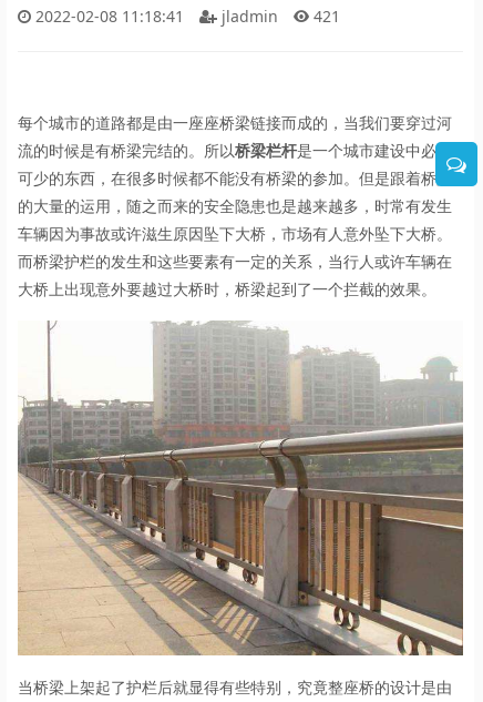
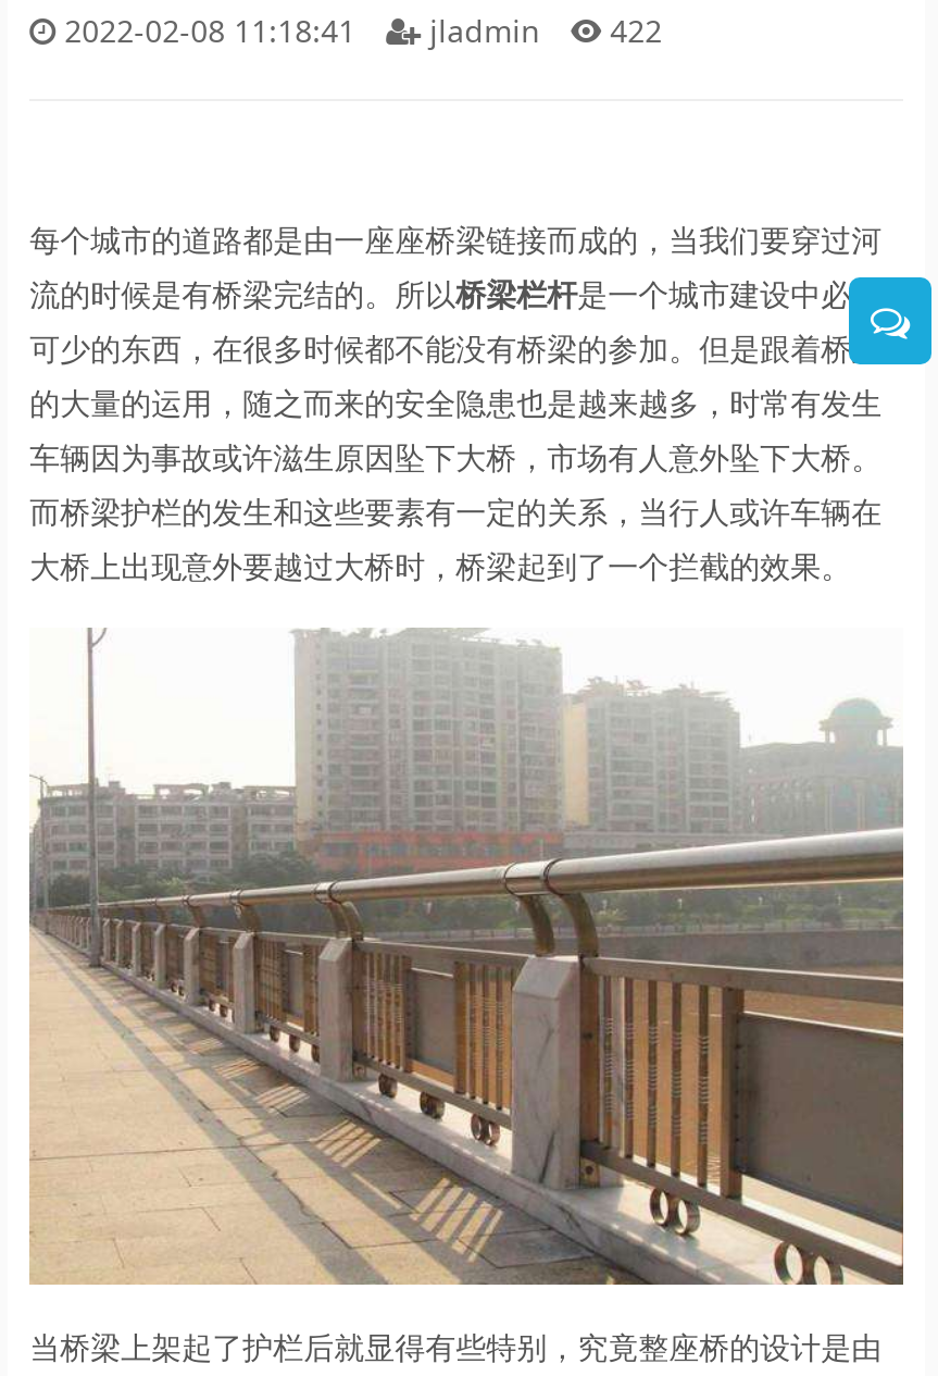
[31,5,340,26] 2022-02-08 11:18:41 jladmin 421 -> [56,9,662,51] 2022-02-08 11:18:41 jladmin 422

